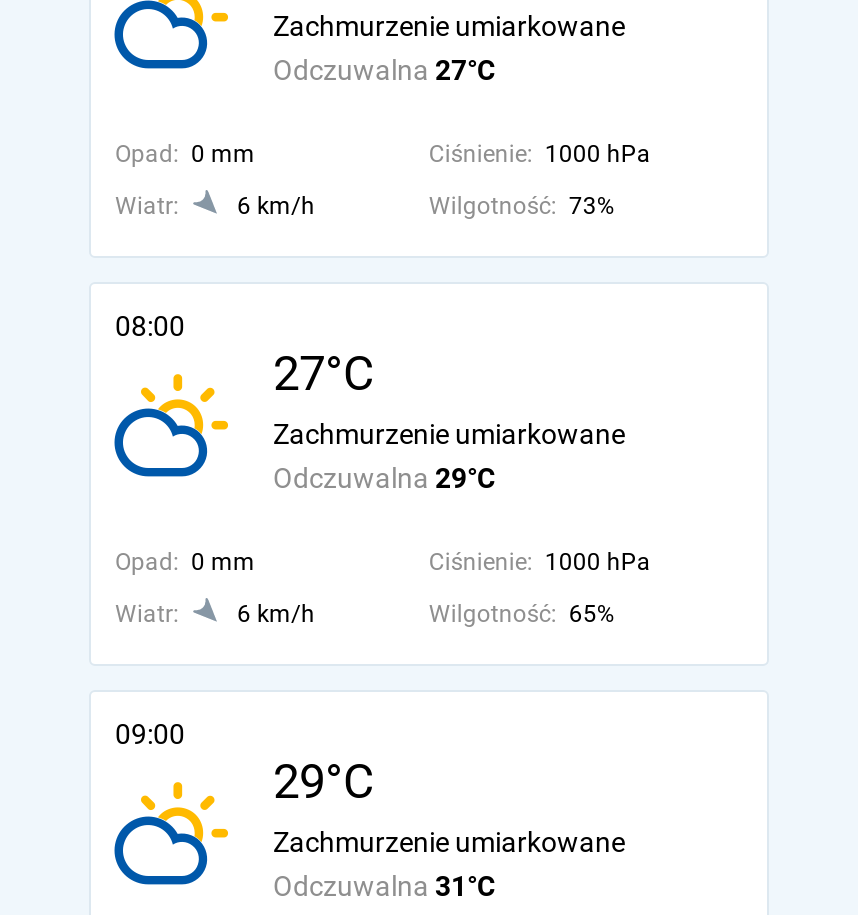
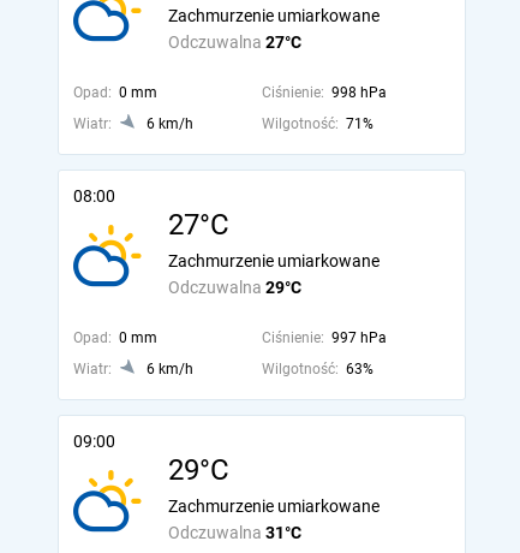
[429,140,651,168] Ciśnienie: 1000 hPa -> [262,84,387,101] Ciśnienie: 998 hPa
[429,192,615,220] Wilgotność: 73% -> [262,115,373,132] Wilgotność: 71%
[429,548,651,576] Ciśnienie: 1000 hPa -> [262,329,387,346] Ciśnienie: 997 hPa
[429,600,615,628] Wilgotność: 65% -> [262,361,373,377] Wilgotność: 63%

